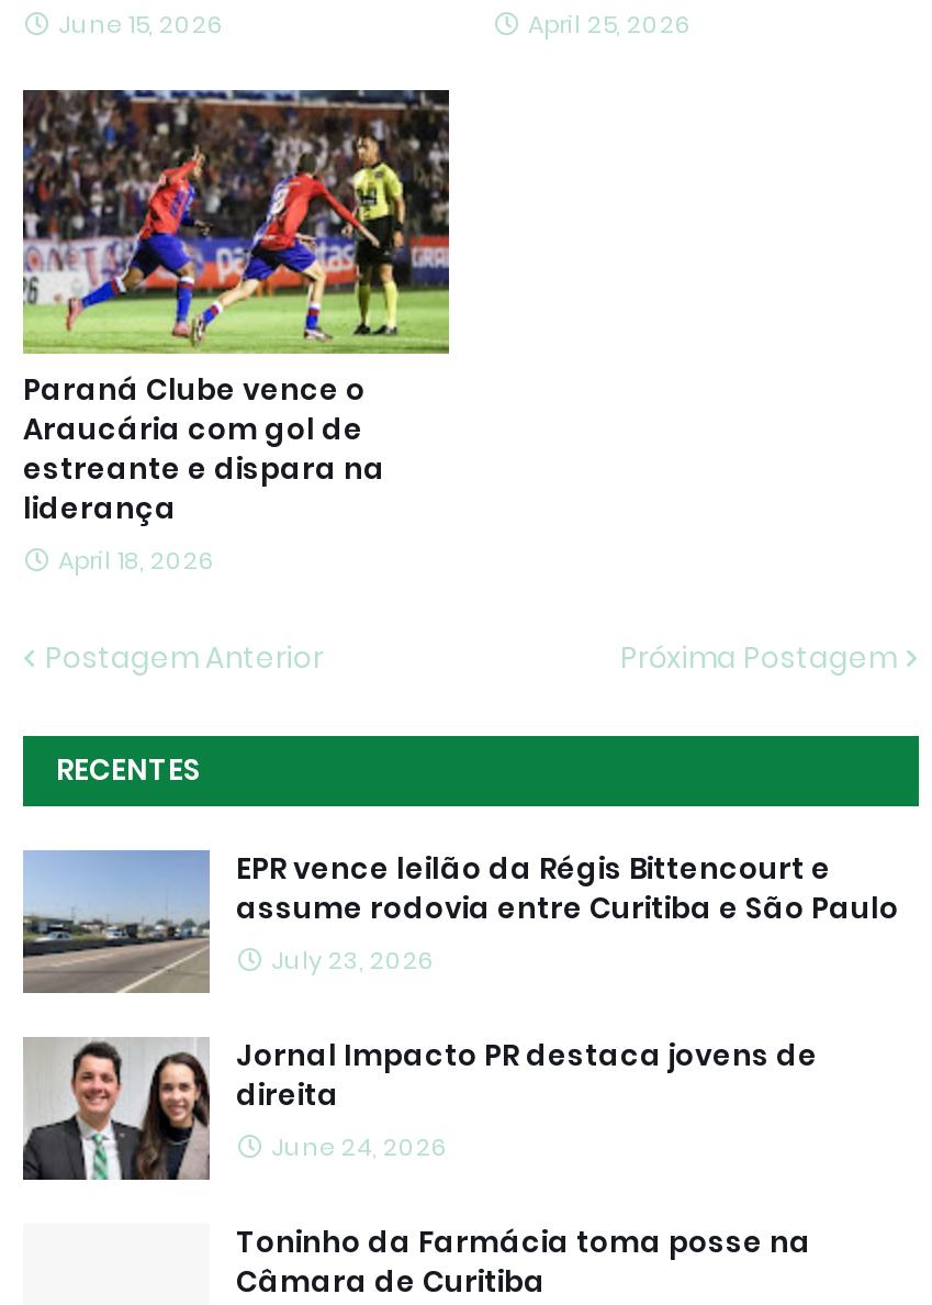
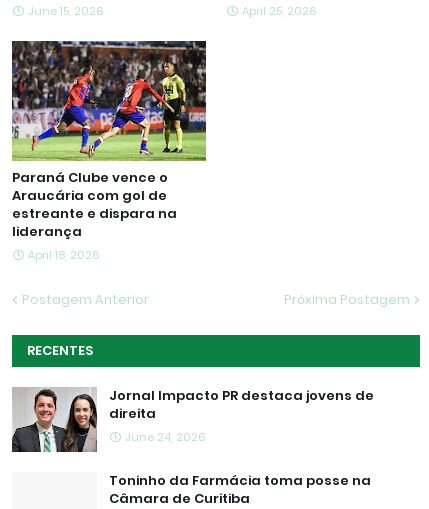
[23,849,899,995] [image] | EPR vence leilão da Régis Bittencourt e | assume rodovia entre Curitiba e São Paulo | July 23, 2026 -> none

